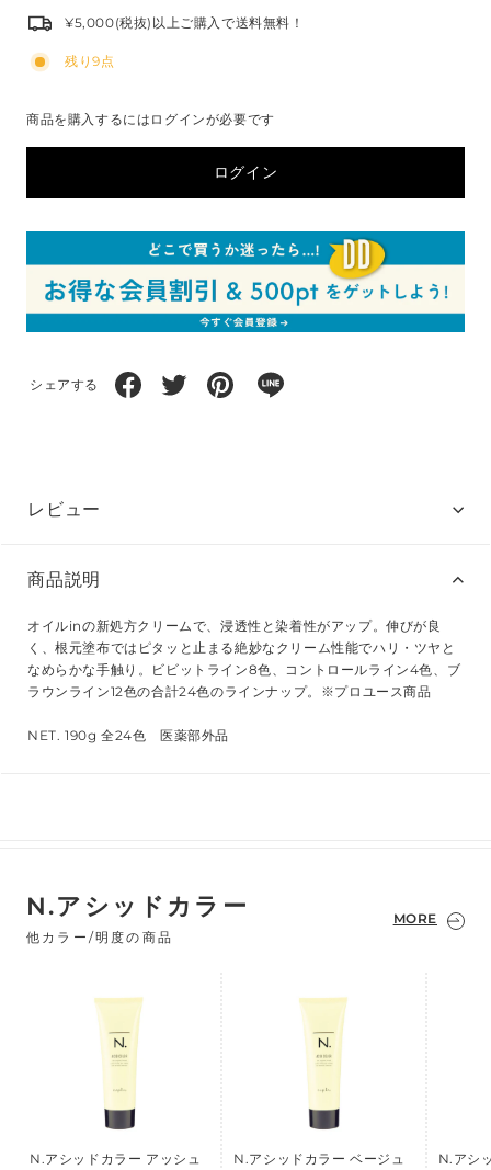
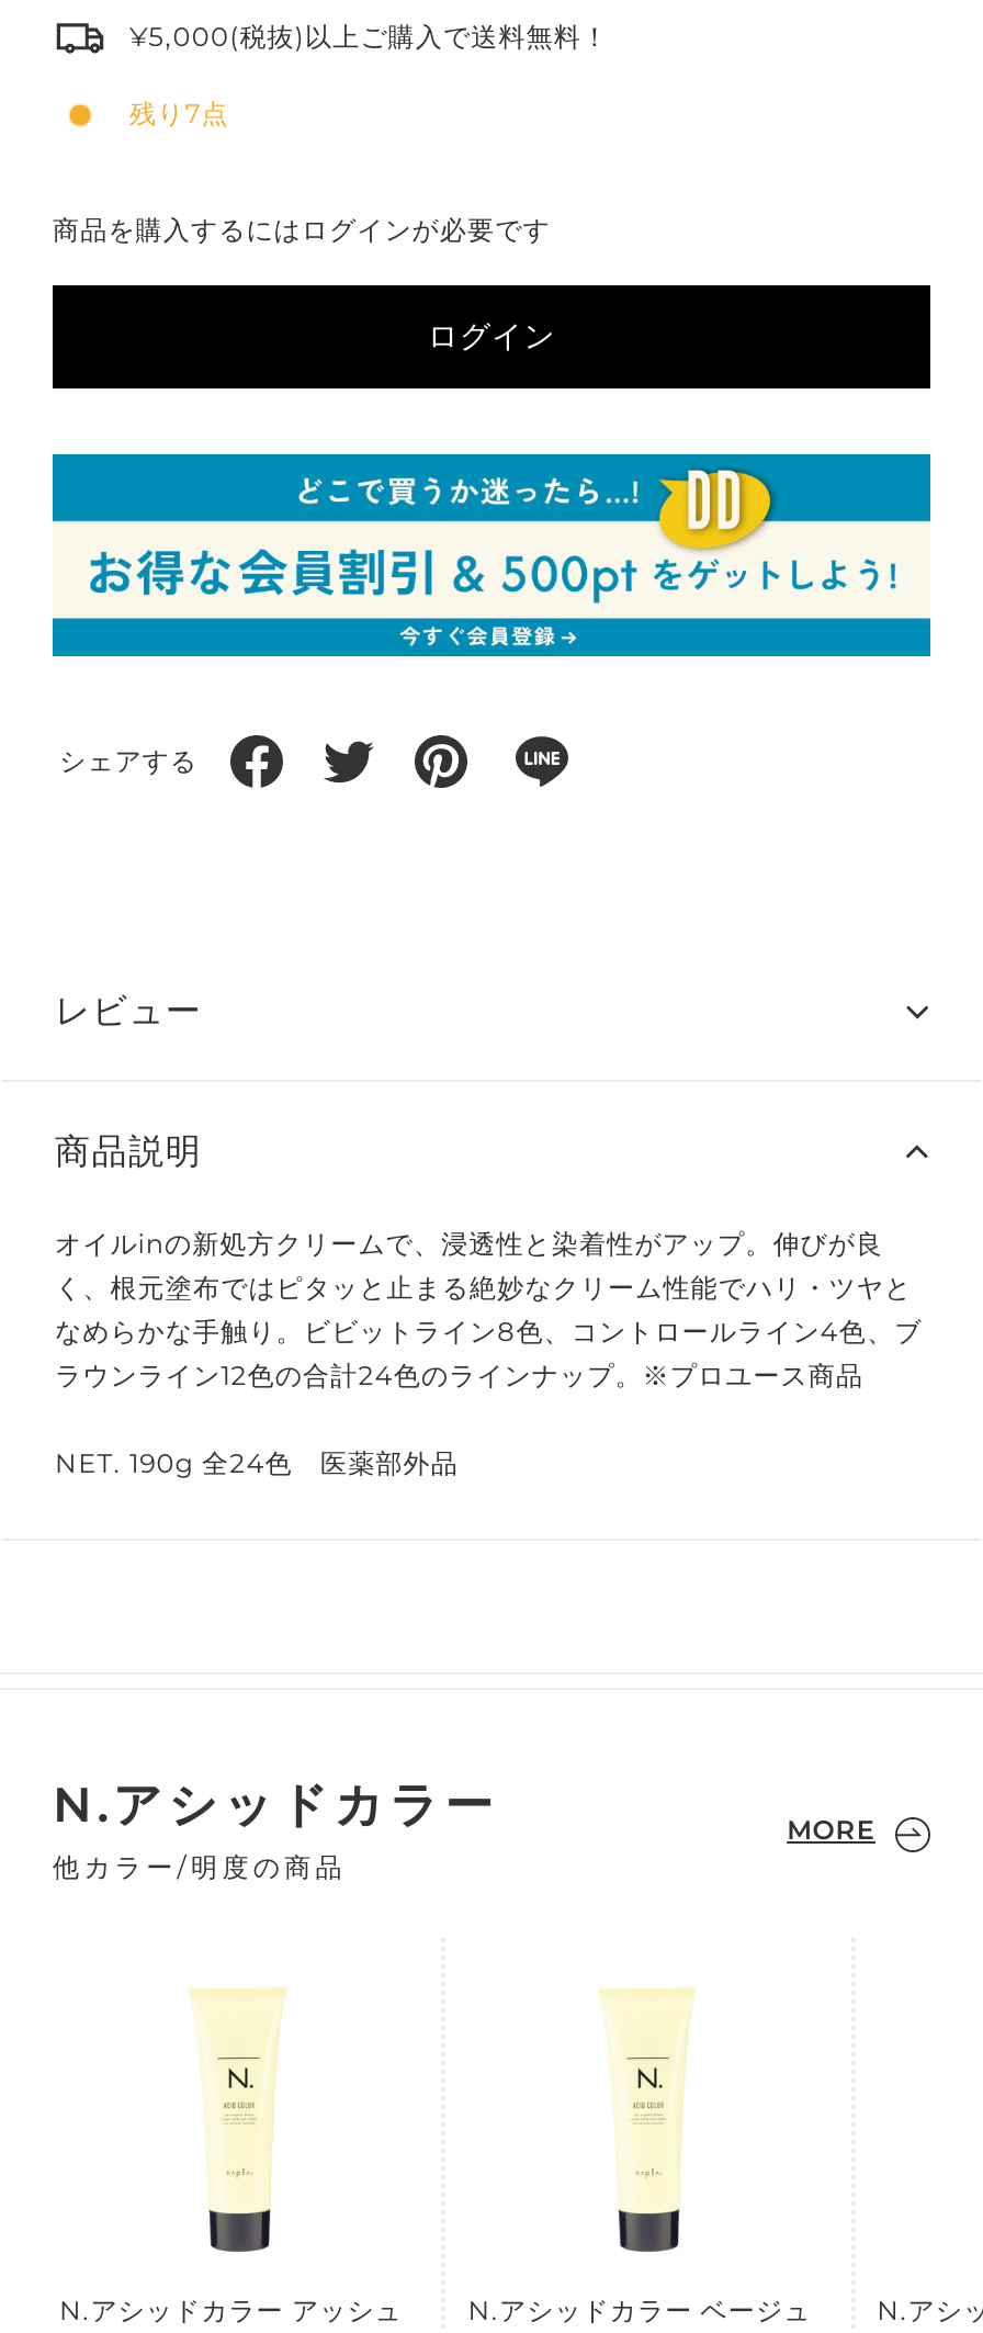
[65,53,114,69] 残り9点 -> [129,97,229,129] 残り7点

